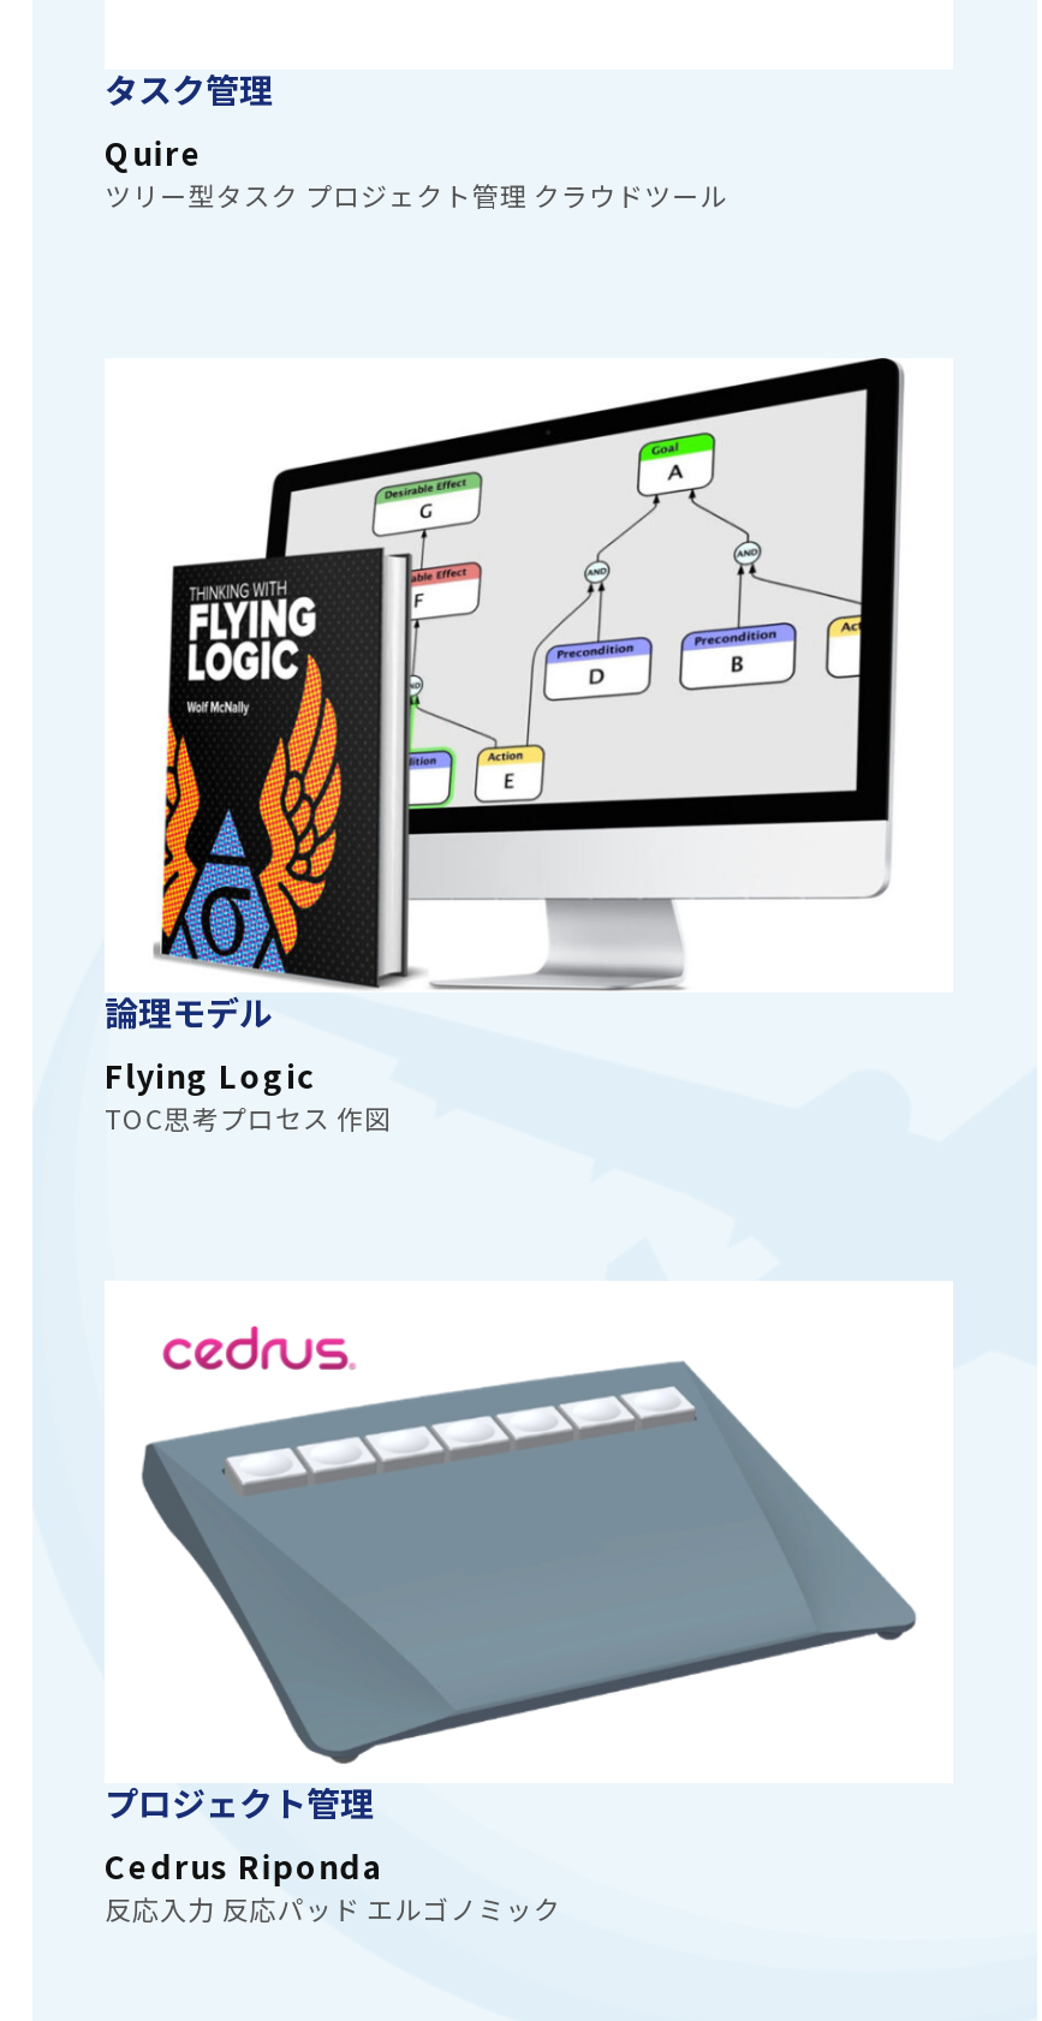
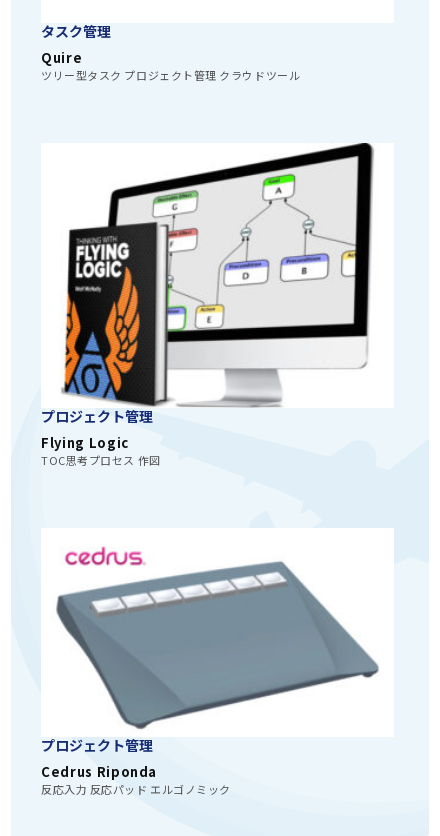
[105,988,273,1036] 論理モデル -> [41,406,153,426] プロジェクト管理

